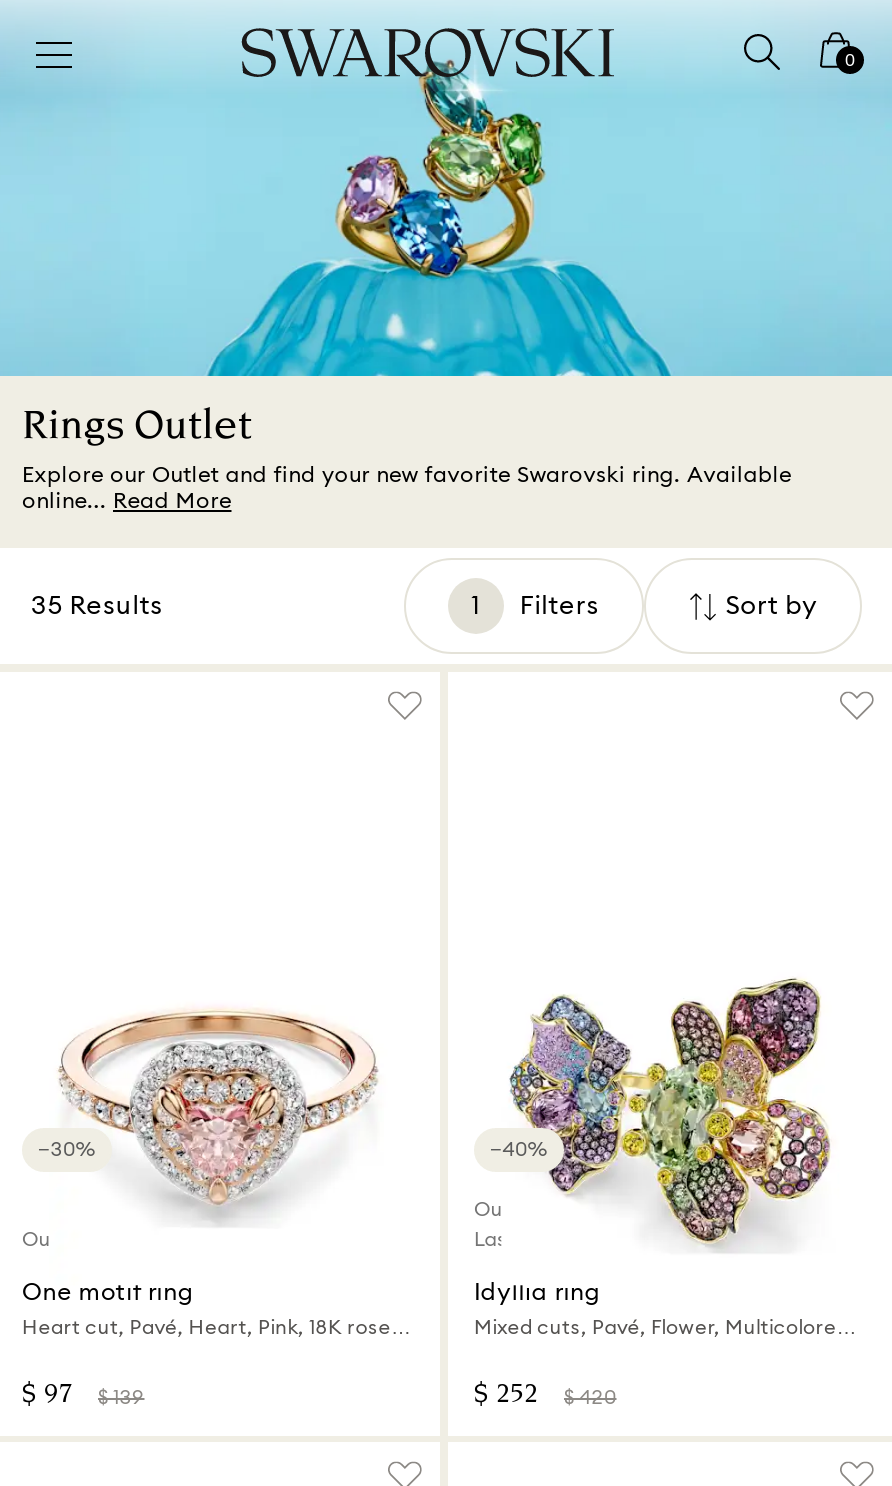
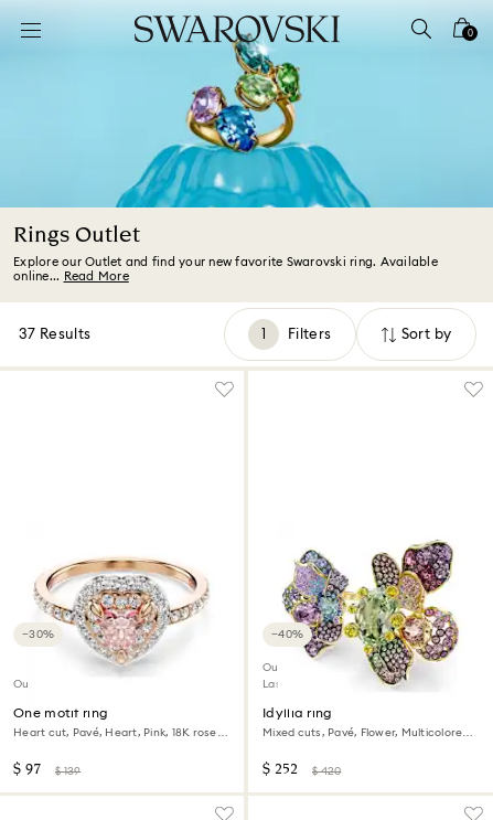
[31,593,163,619] 35 Results -> [18,327,91,342] 37 Results

